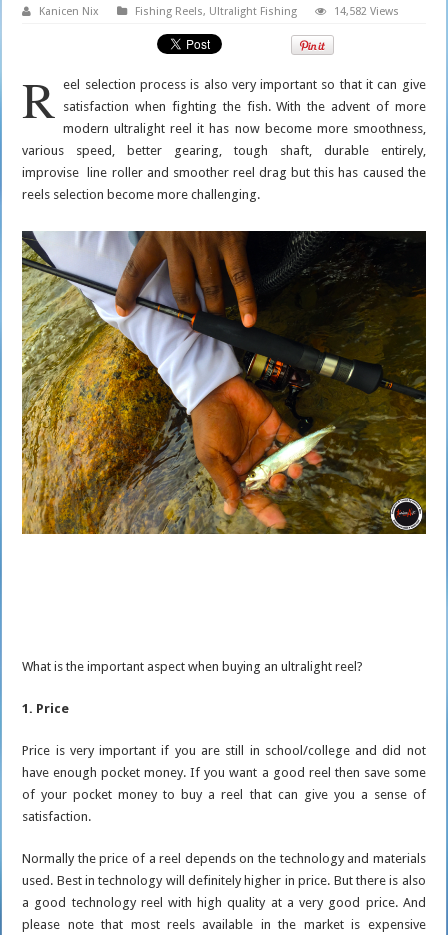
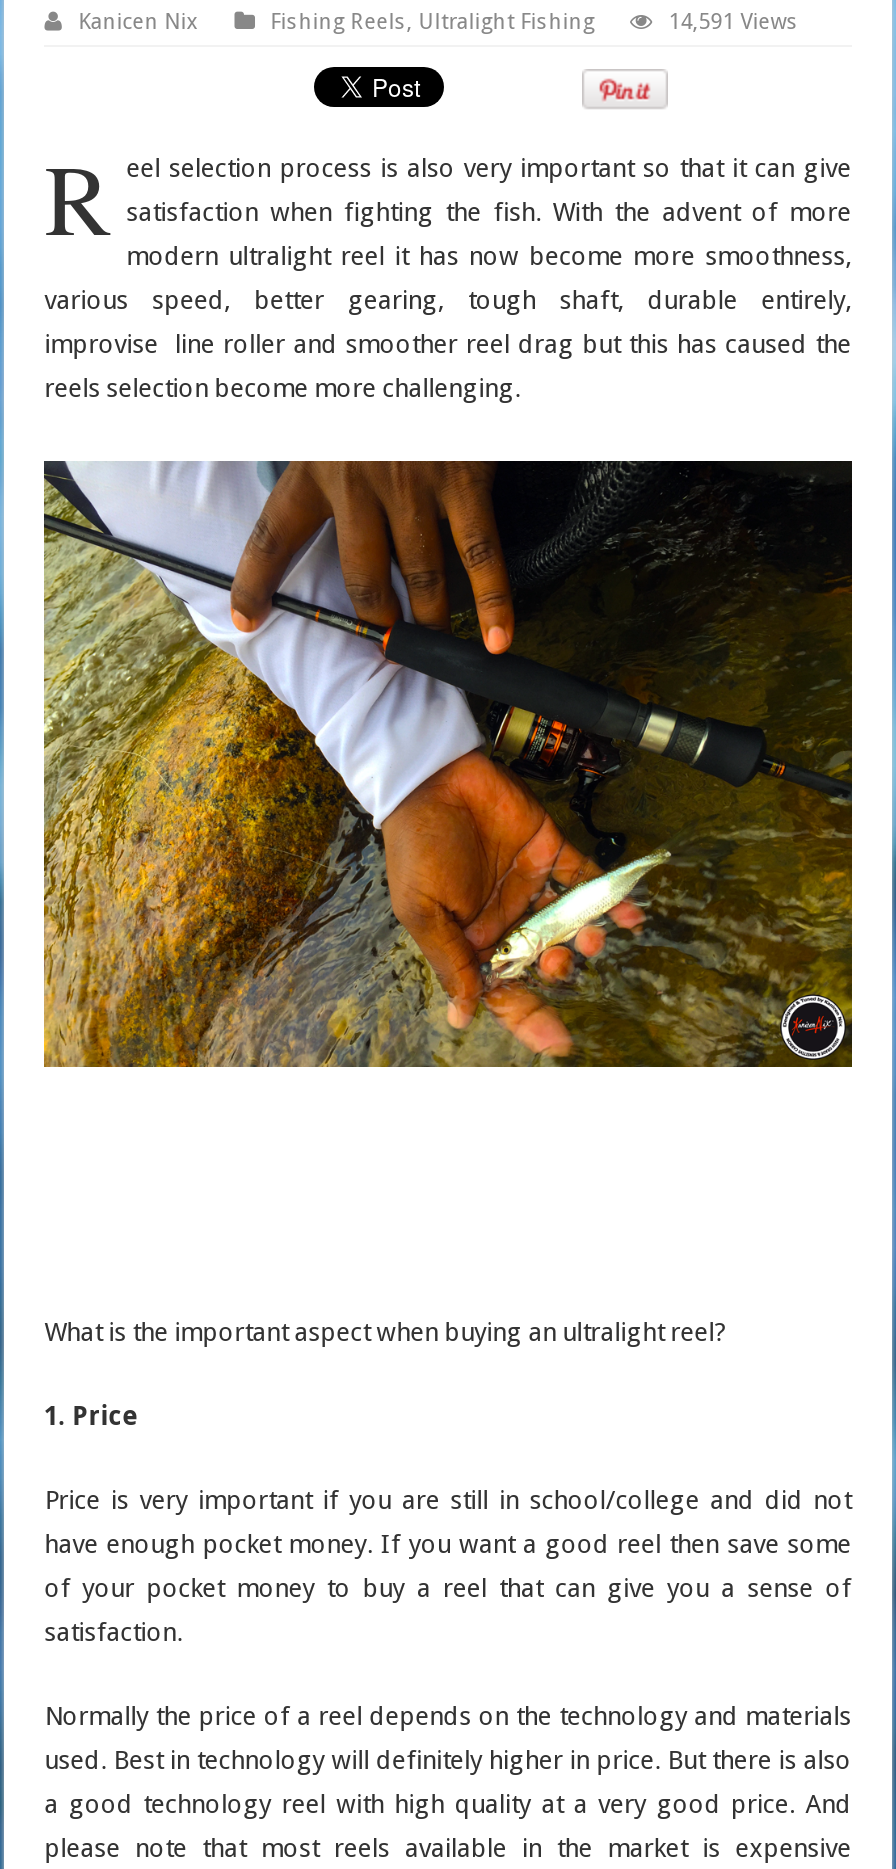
[334,5,399,18] 14,582 Views -> [668,9,798,35] 14,591 Views

